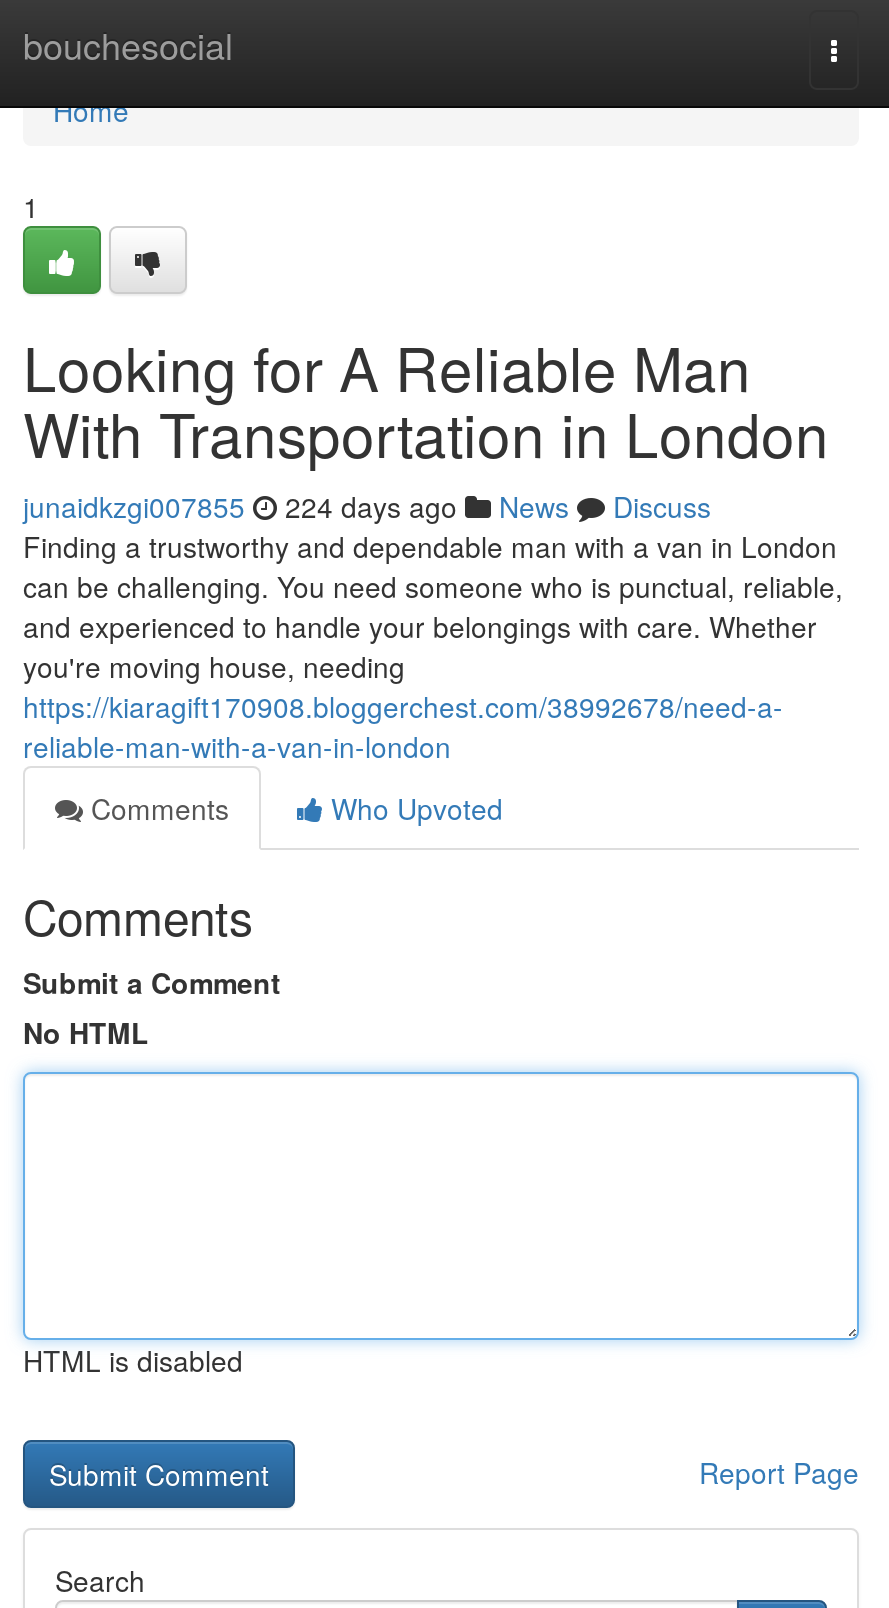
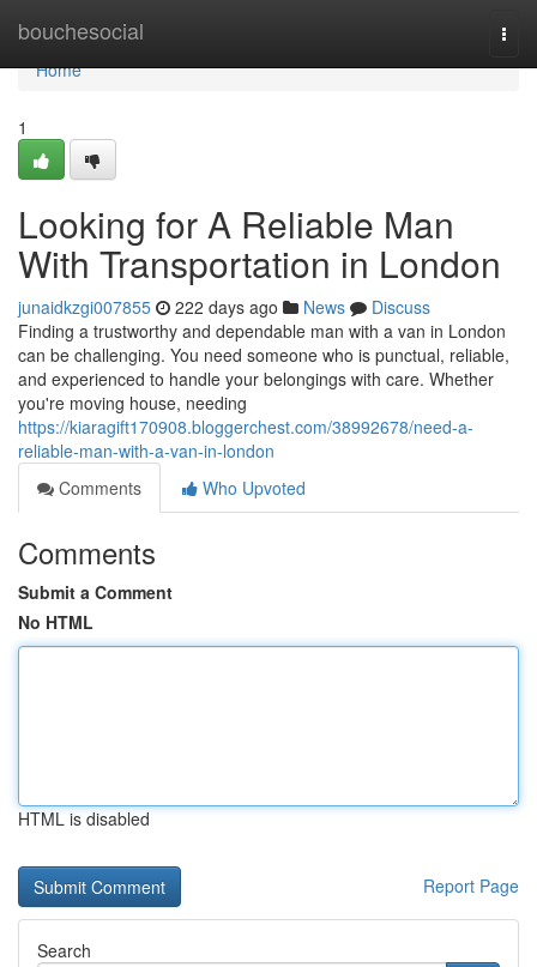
[23,486,711,526] junaidkzgi007855 224 days ago News Discuss -> [18,295,430,319] junaidkzgi007855 222 days ago News Discuss

